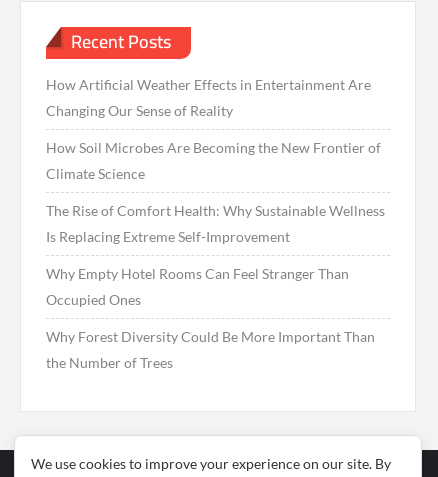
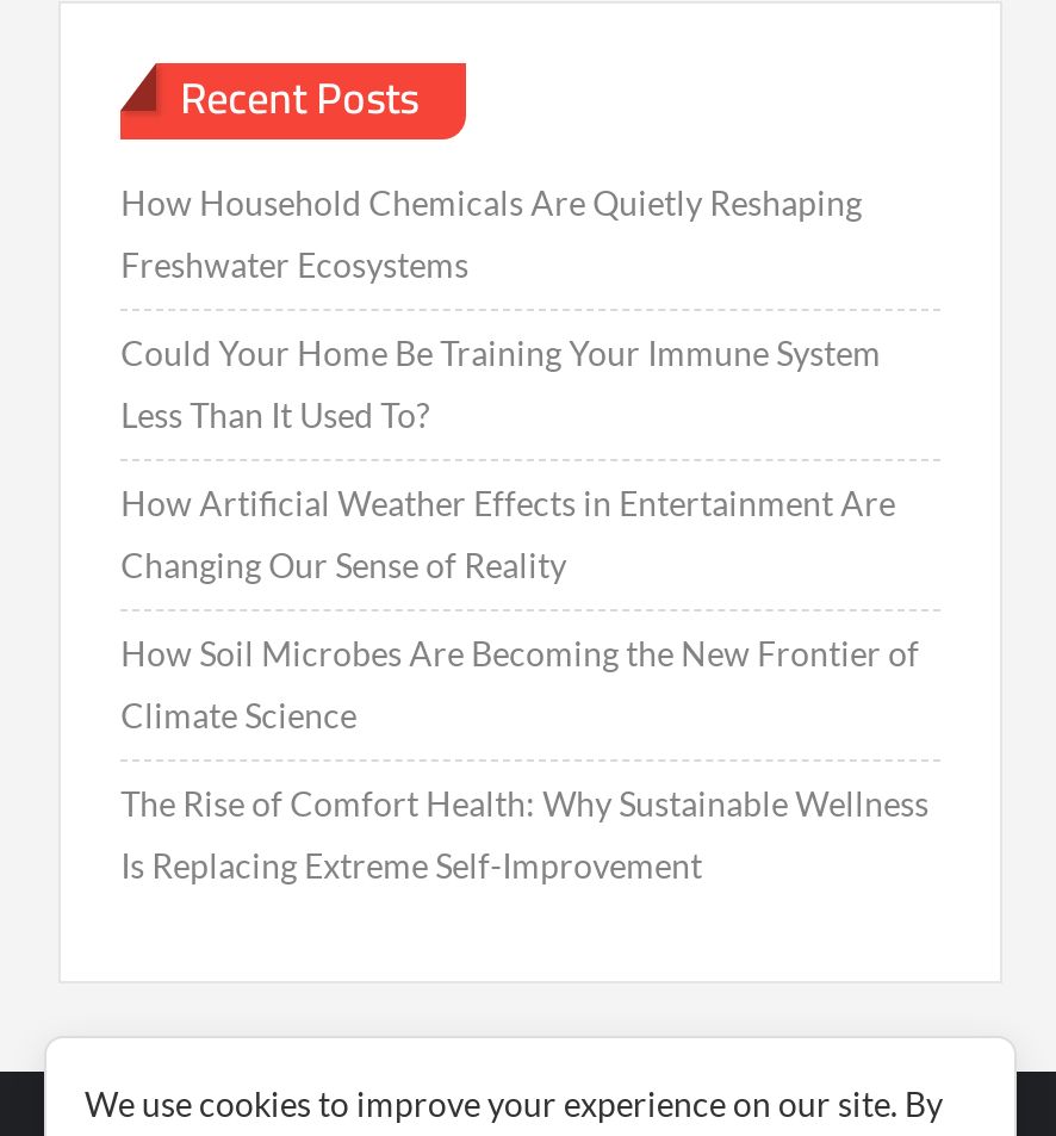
none -> [121,182,881,435] How Household Chemicals Are Quietly Reshaping | Freshwater Ecosystems | Could Your Home Be Training Your Immune System | Less Than It Used To?
moved [46,76,385,245] -> [121,483,929,885]: How Artificial Weather Effects in Entertainment Are | Changing Our Sense of Reality | How Soil Microbes Are Becoming the New Frontier of | Climate Science | The Rise of Comfort Health: Why Sustainable Wellness | Is Replacing Extreme Self-Improvement
[46,265,375,371] Why Empty Hotel Rooms Can Feel Stranger Than | Occupied Ones | Why Forest Diversity Could Be More Important Than | the Number of Trees -> none

